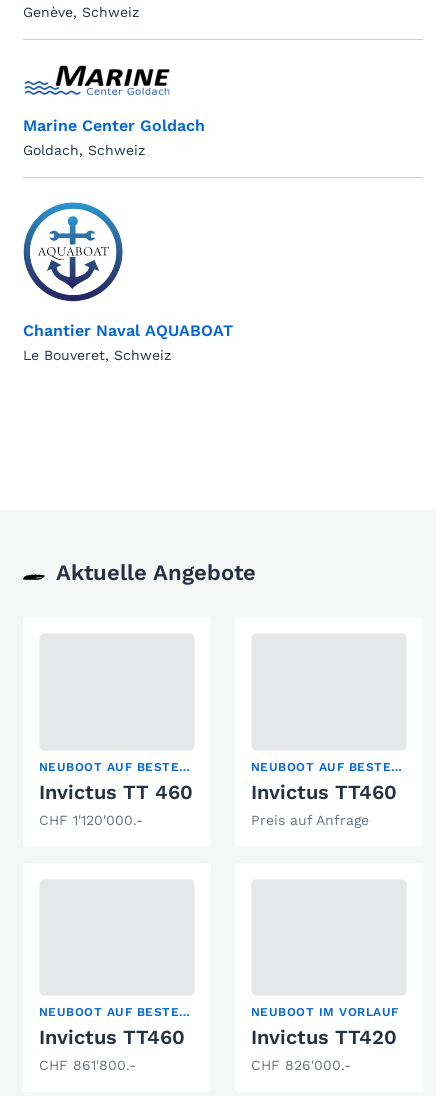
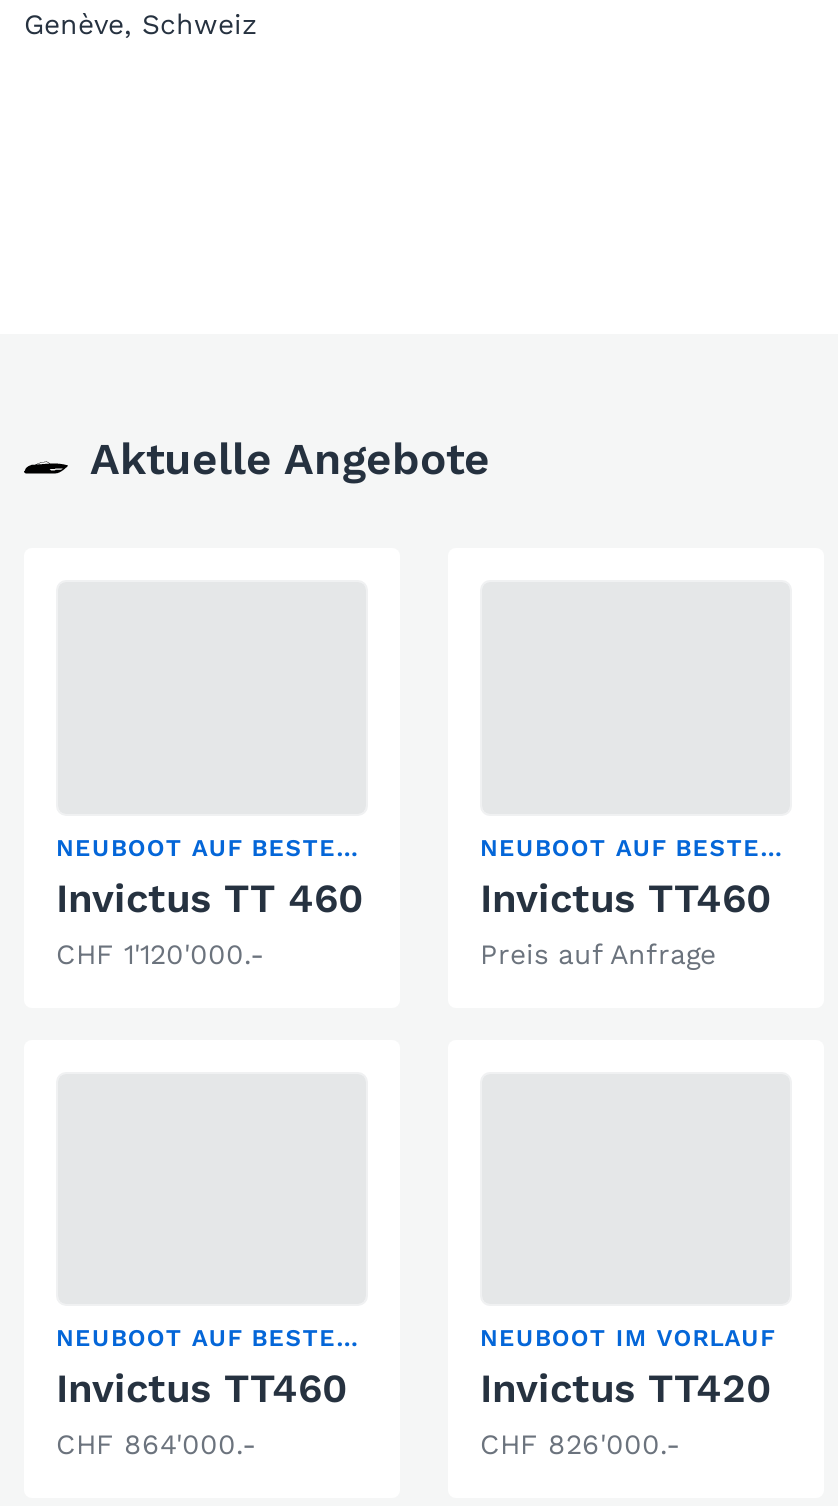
[23,64,205,158] [image] | Marine Center Goldach | Goldach, Schweiz -> none
[23,201,233,363] [image] | Chantier Naval AQUABOAT | Le Bouveret, Schweiz -> none
[39,1057,136,1073] CHF 861'800.- -> [56,1428,256,1460] CHF 864'000.-

